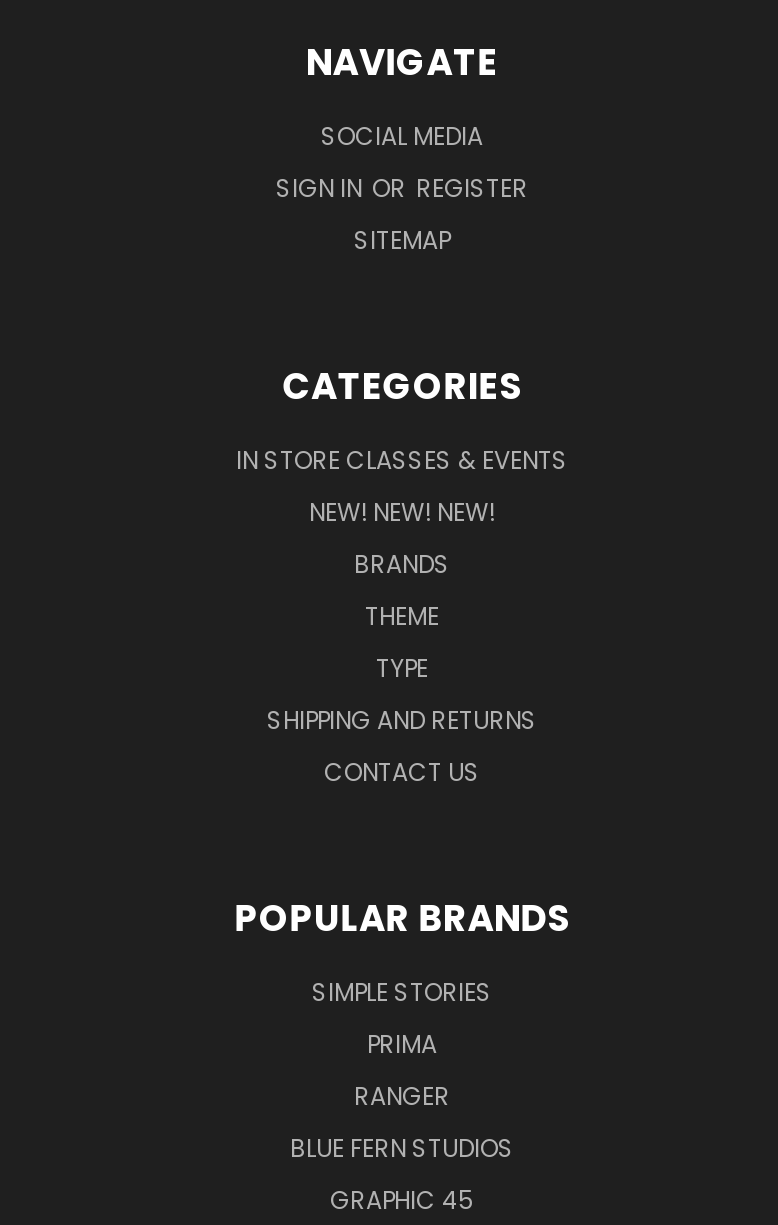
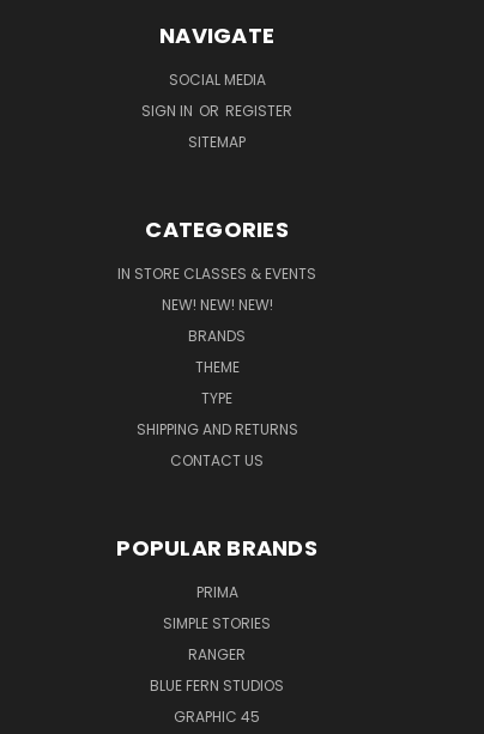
moved [312,974,492,1008] -> [163,613,271,633]: SIMPLE STORIES
moved [367,1026,437,1060] -> [196,582,238,602]: PRIMA

